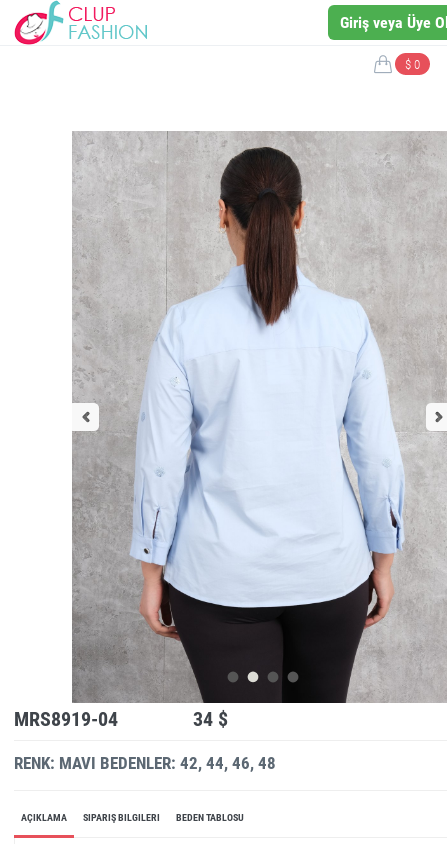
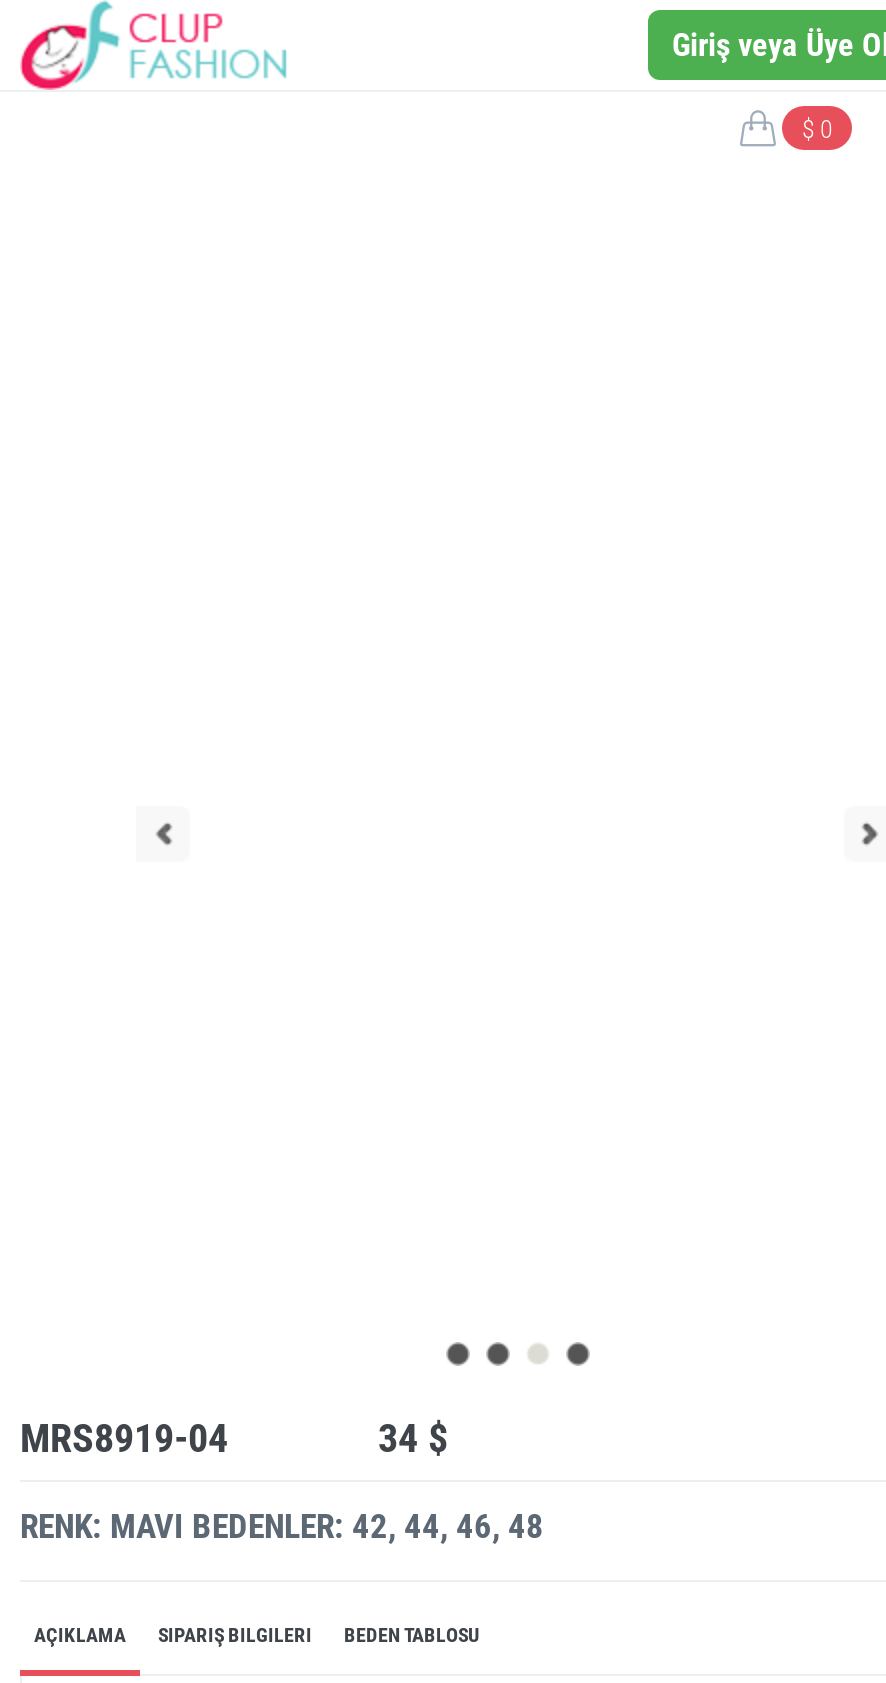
[71,131,444,704] [image] -> none

